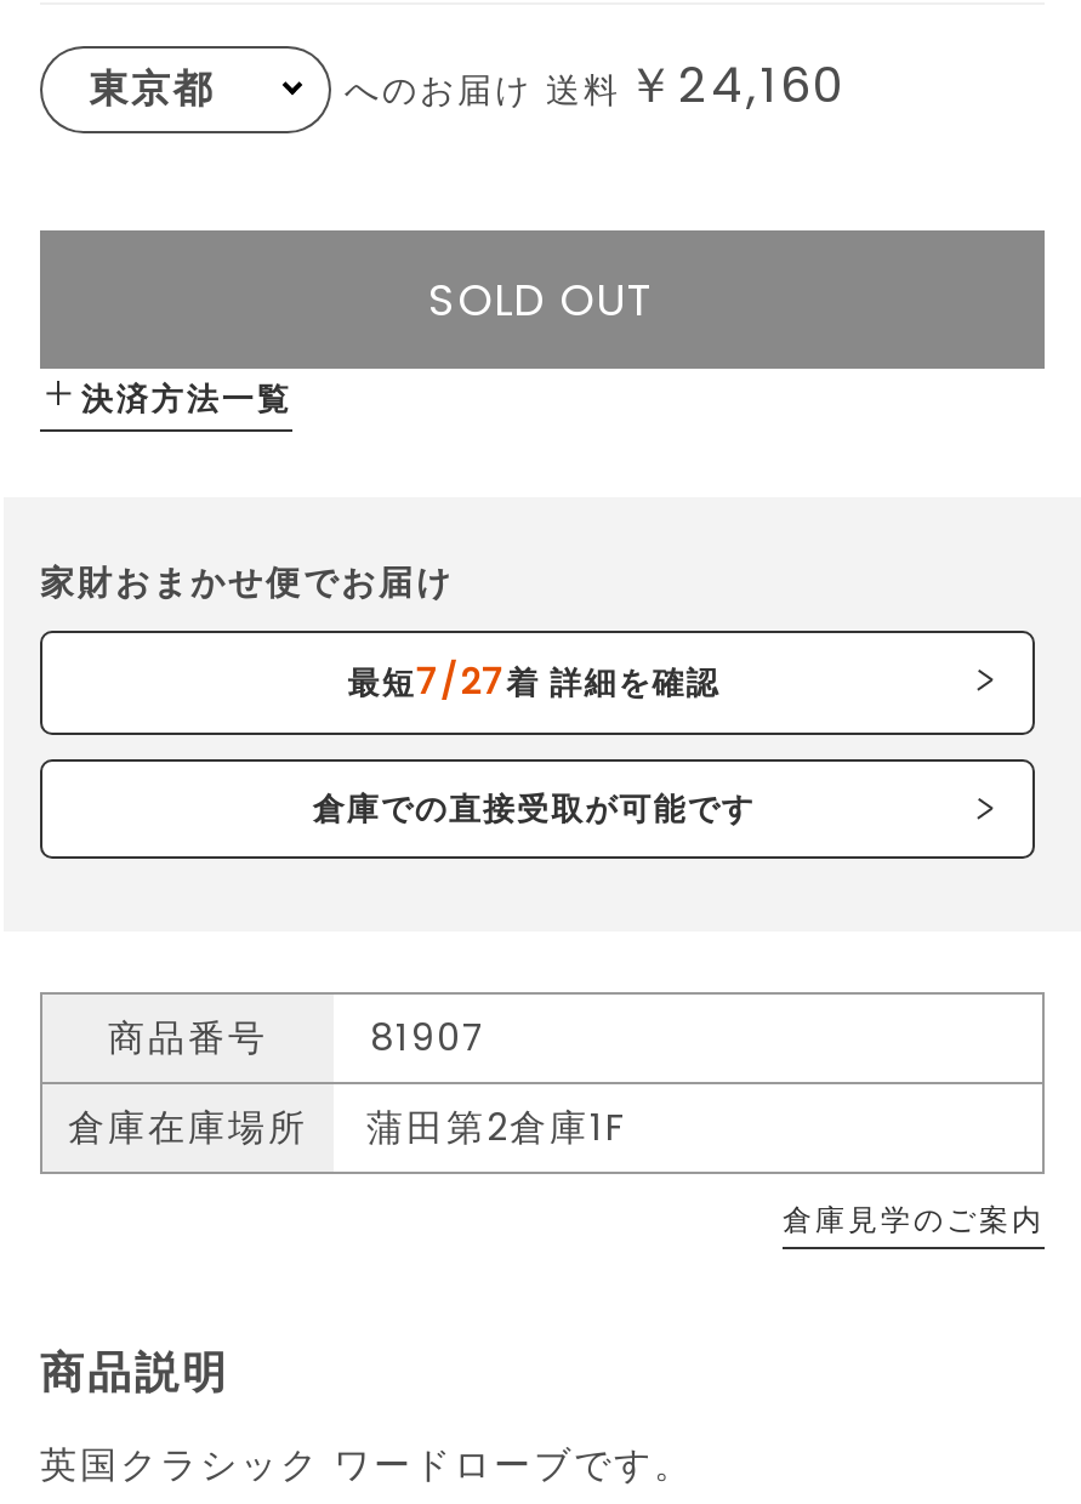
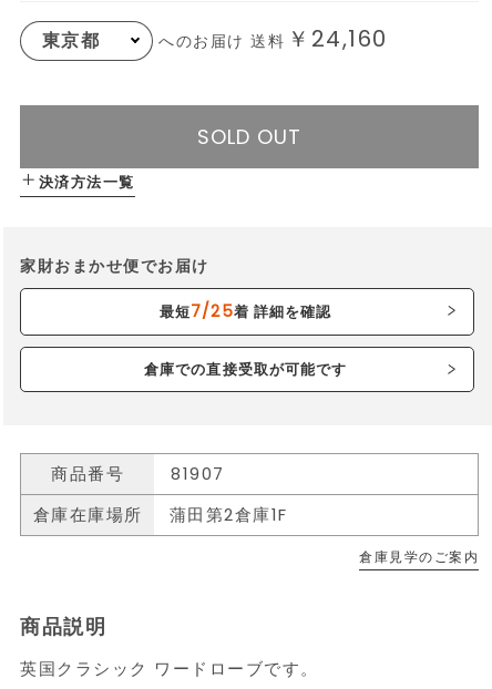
[348,657,720,706] 最短7/27着詳細を確認 -> [160,300,331,322] 最短7/25着詳細を確認

